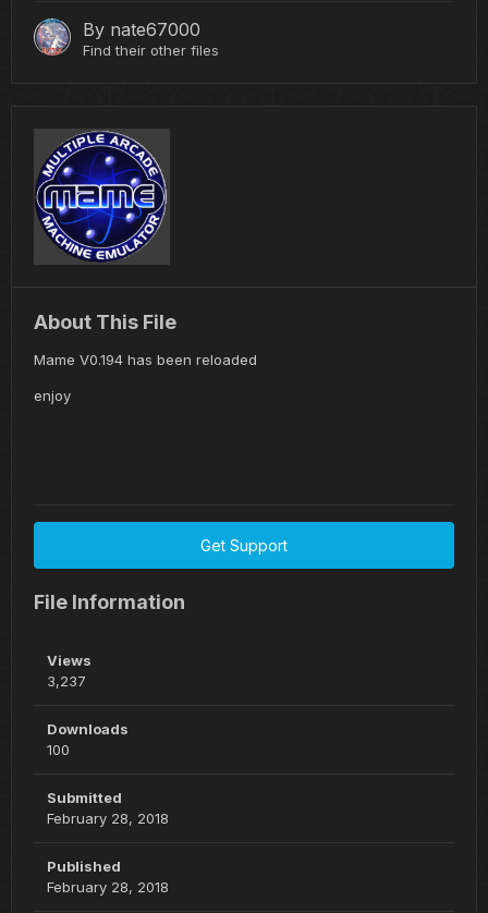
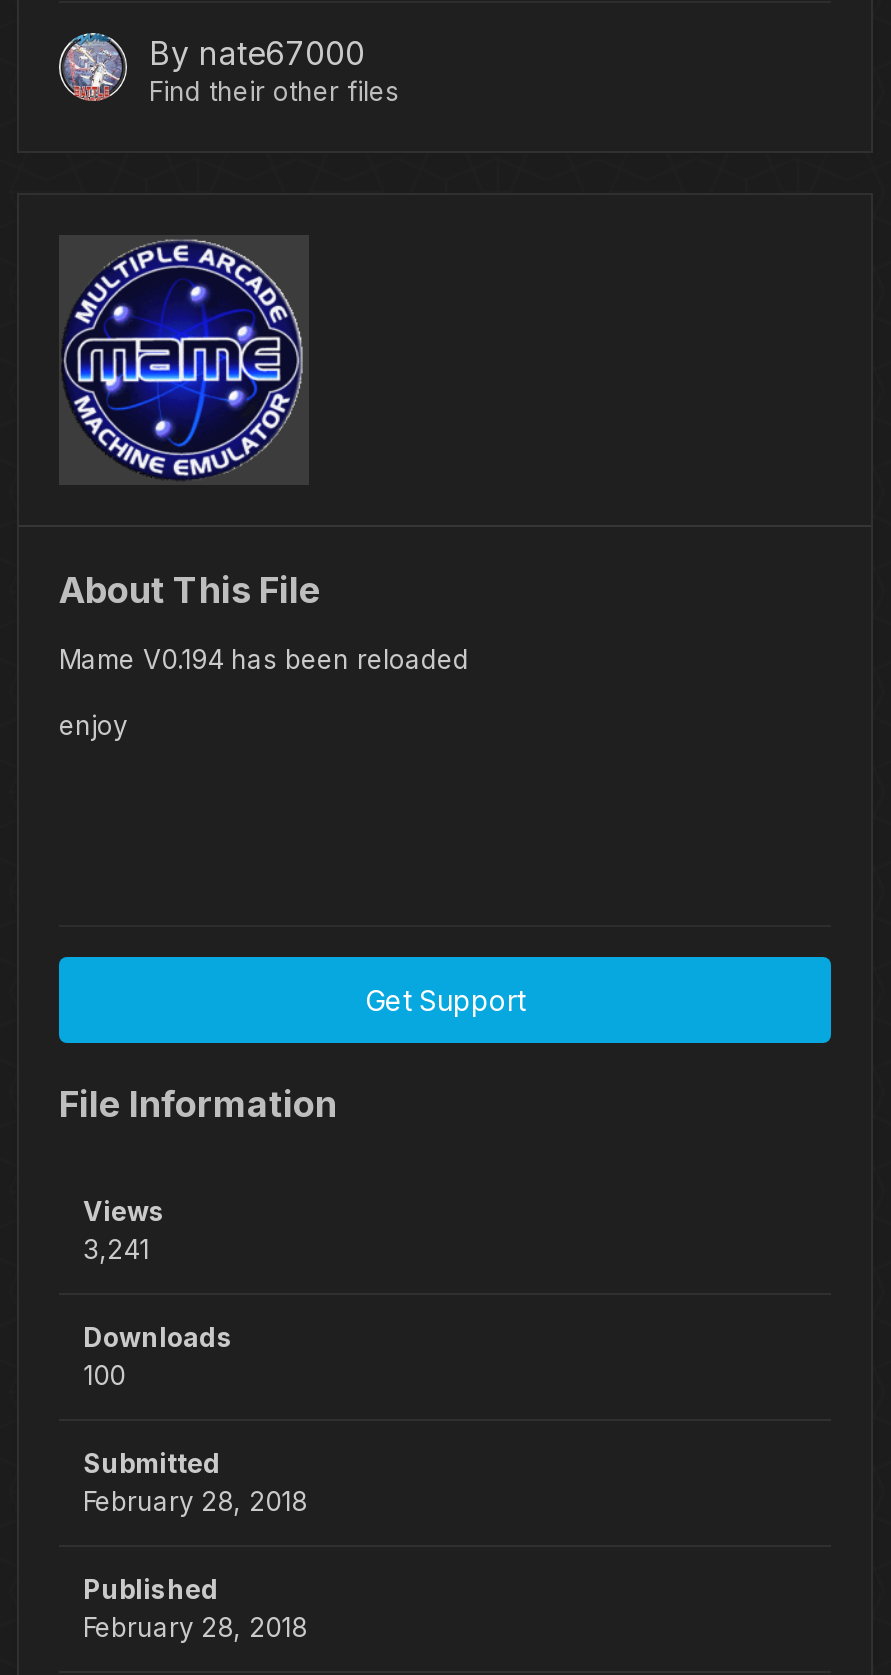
[47,673,86,690] 3,237 -> [83,1234,149,1266] 3,241

